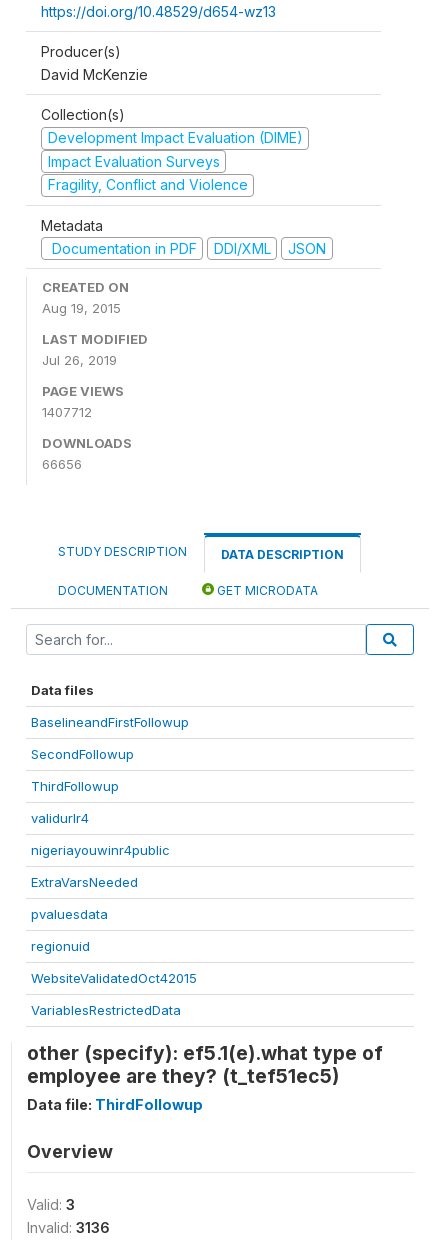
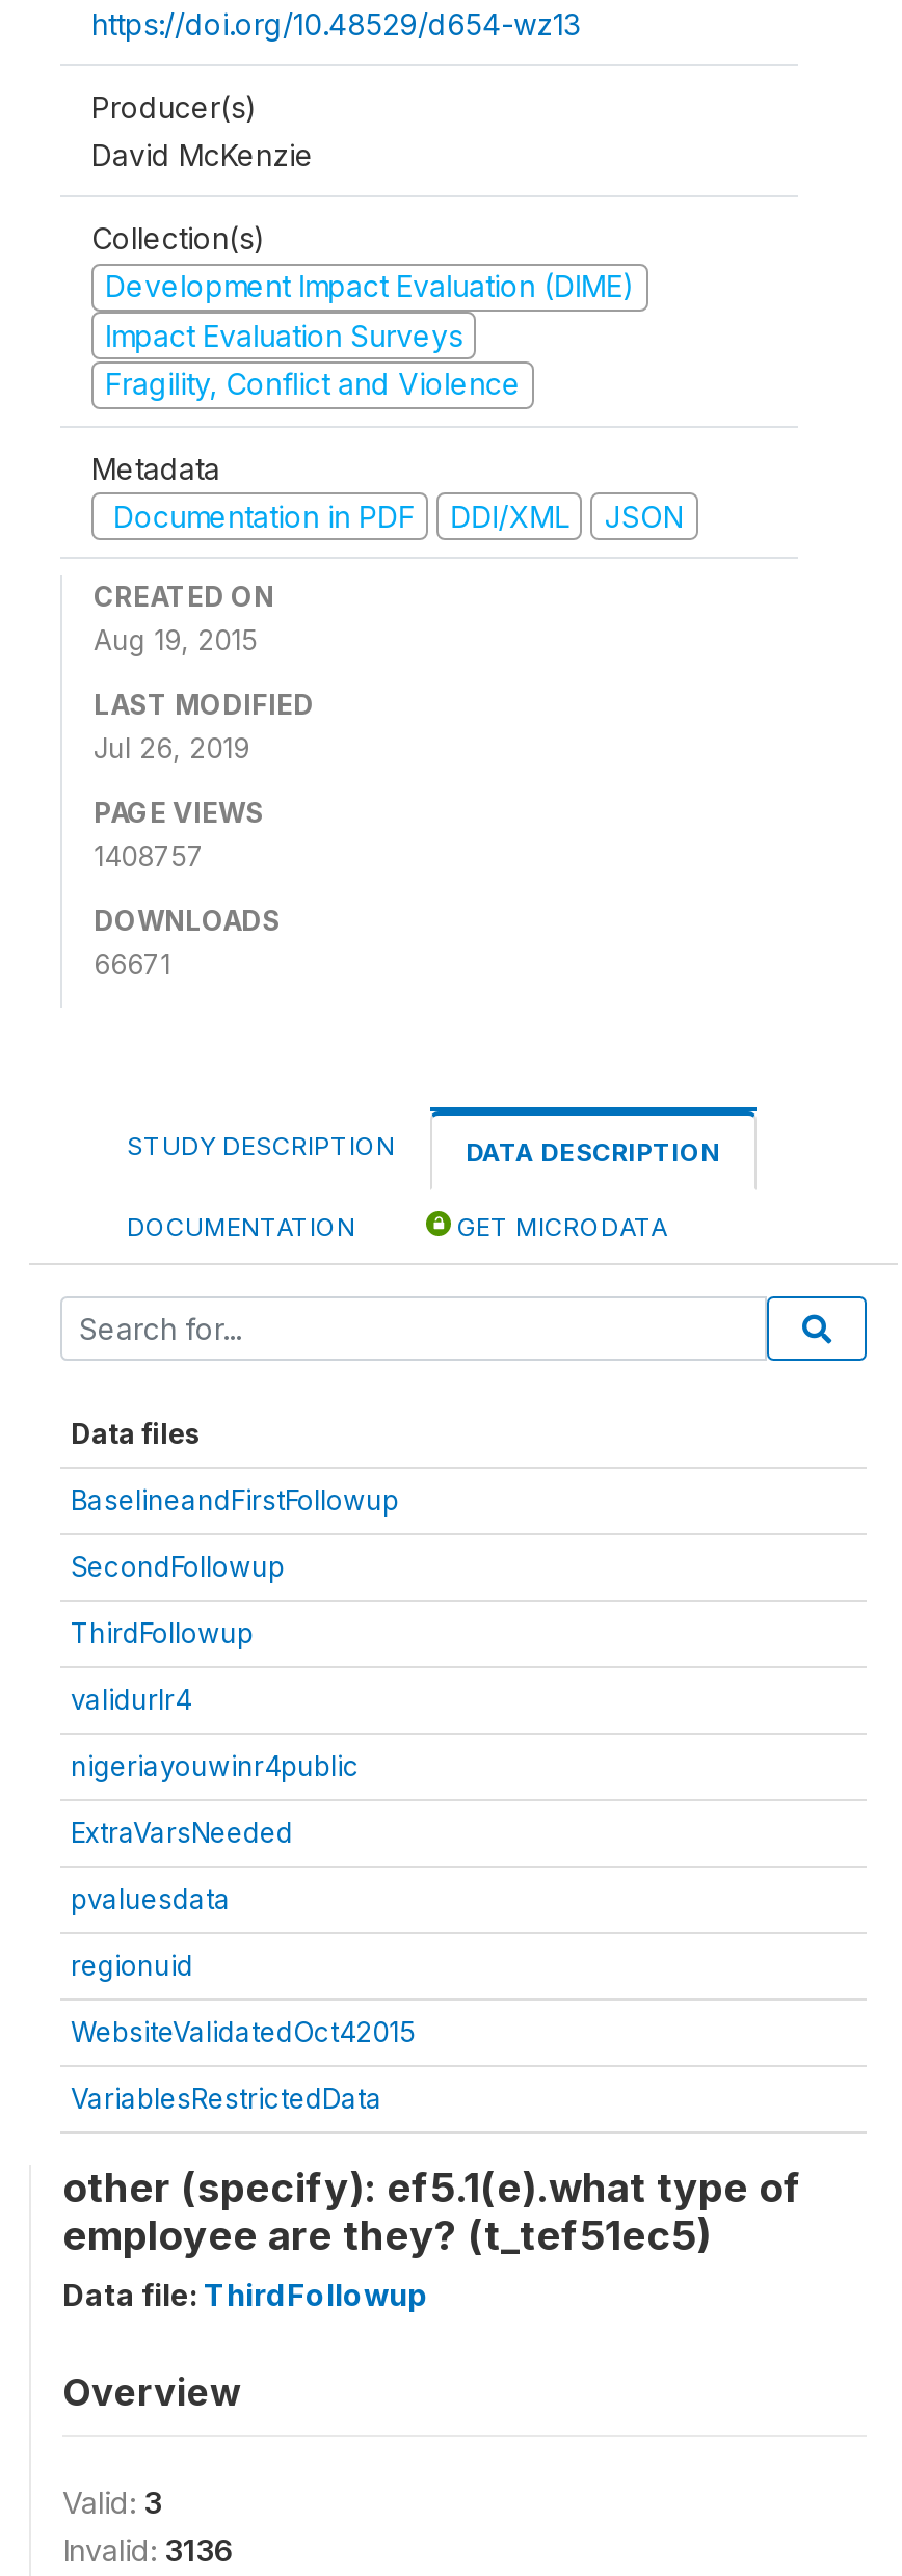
[42,404,92,420] 1407712 -> [94,840,204,873] 1408757
[42,456,82,472] 66656 -> [94,948,170,981] 66671

